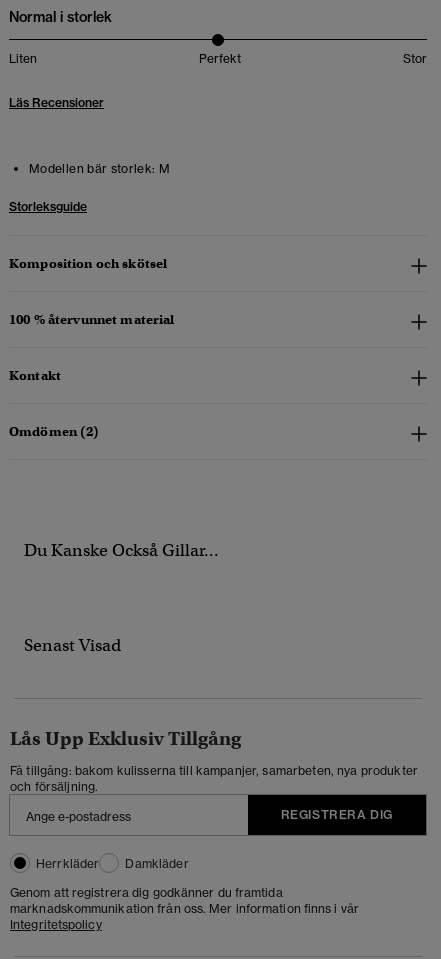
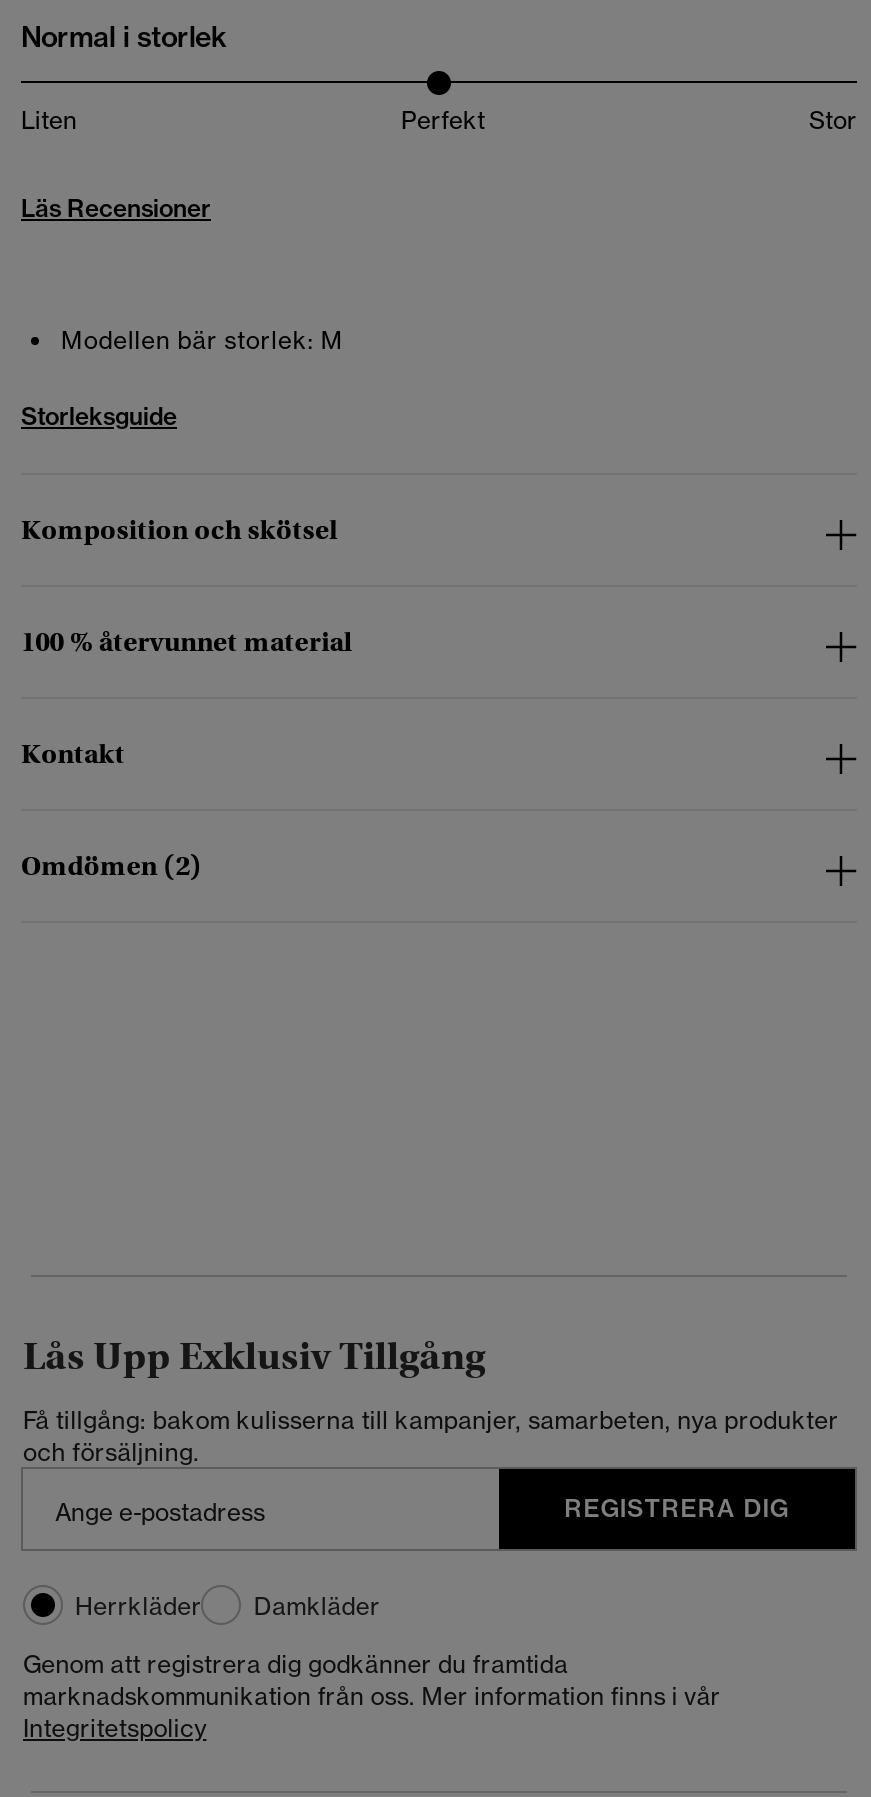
[24,540,219,561] Du Kanske Också Gillar... -> none
[24,635,121,656] Senast Visad -> none

